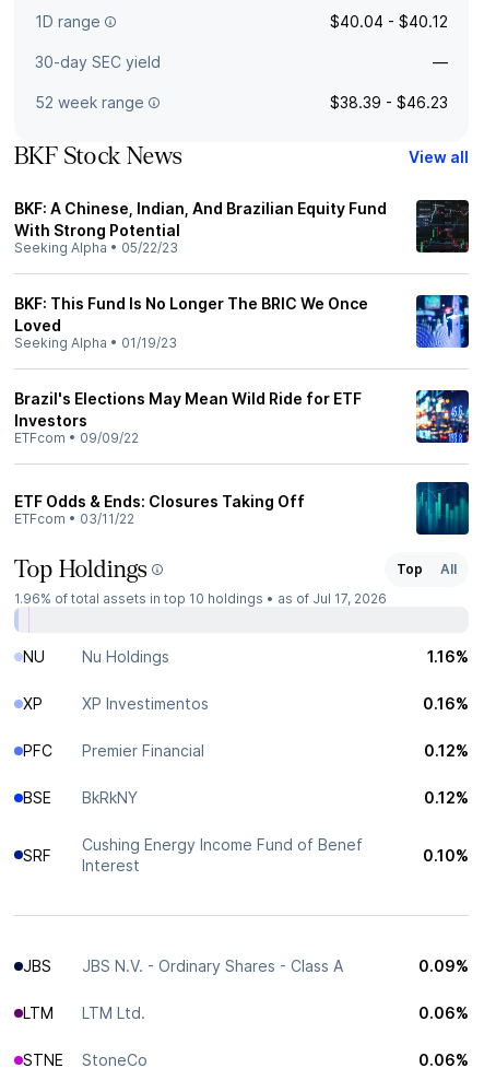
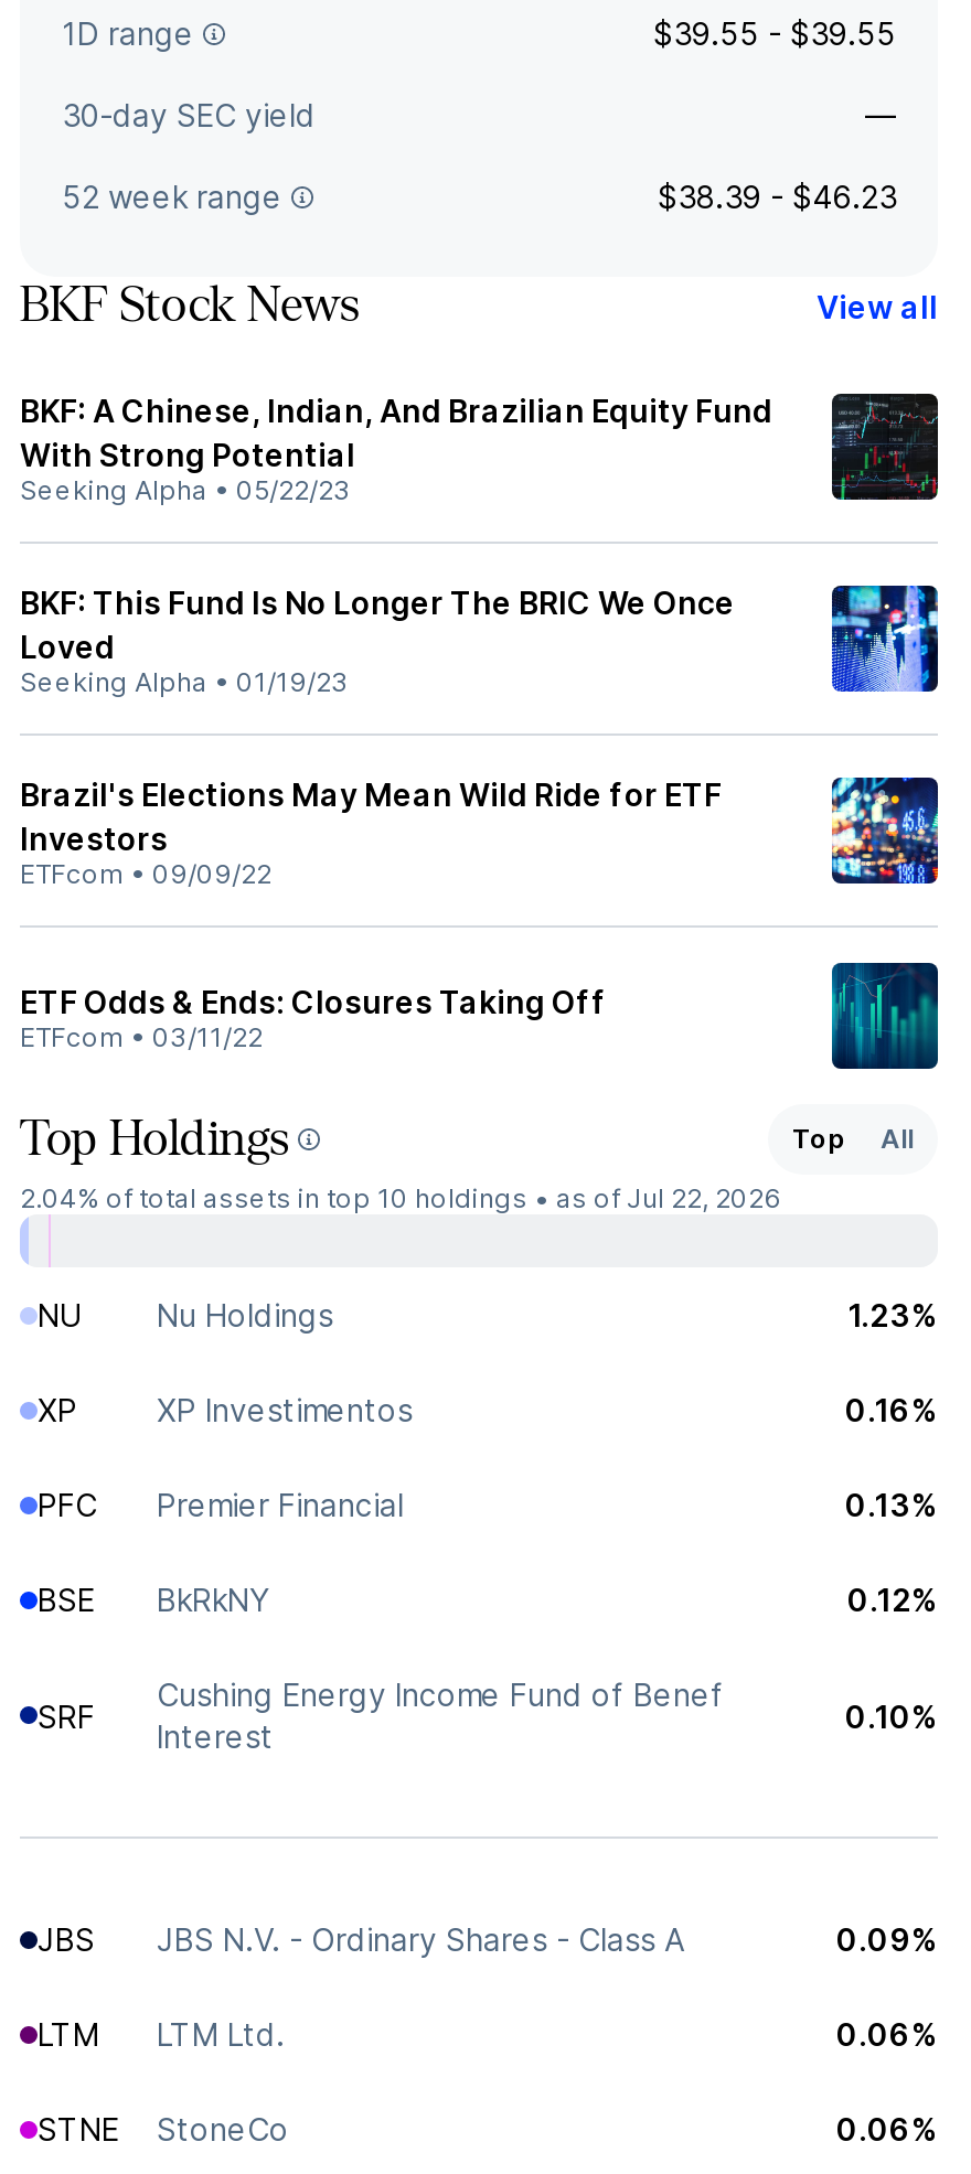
[330,12,448,31] $40.04 - $40.12 -> [653,14,896,52] $39.55 - $39.55
[14,590,387,607] 1.96% of total assets in top 10 holdings • as of Jul 17, 2026 -> [20,1181,781,1214] 2.04% of total assets in top 10 holdings • as of Jul 22, 2026
[427,647,469,666] 1.16% -> [847,1296,938,1334] 1.23%
[424,741,469,760] 0.12% -> [845,1486,938,1523] 0.13%

